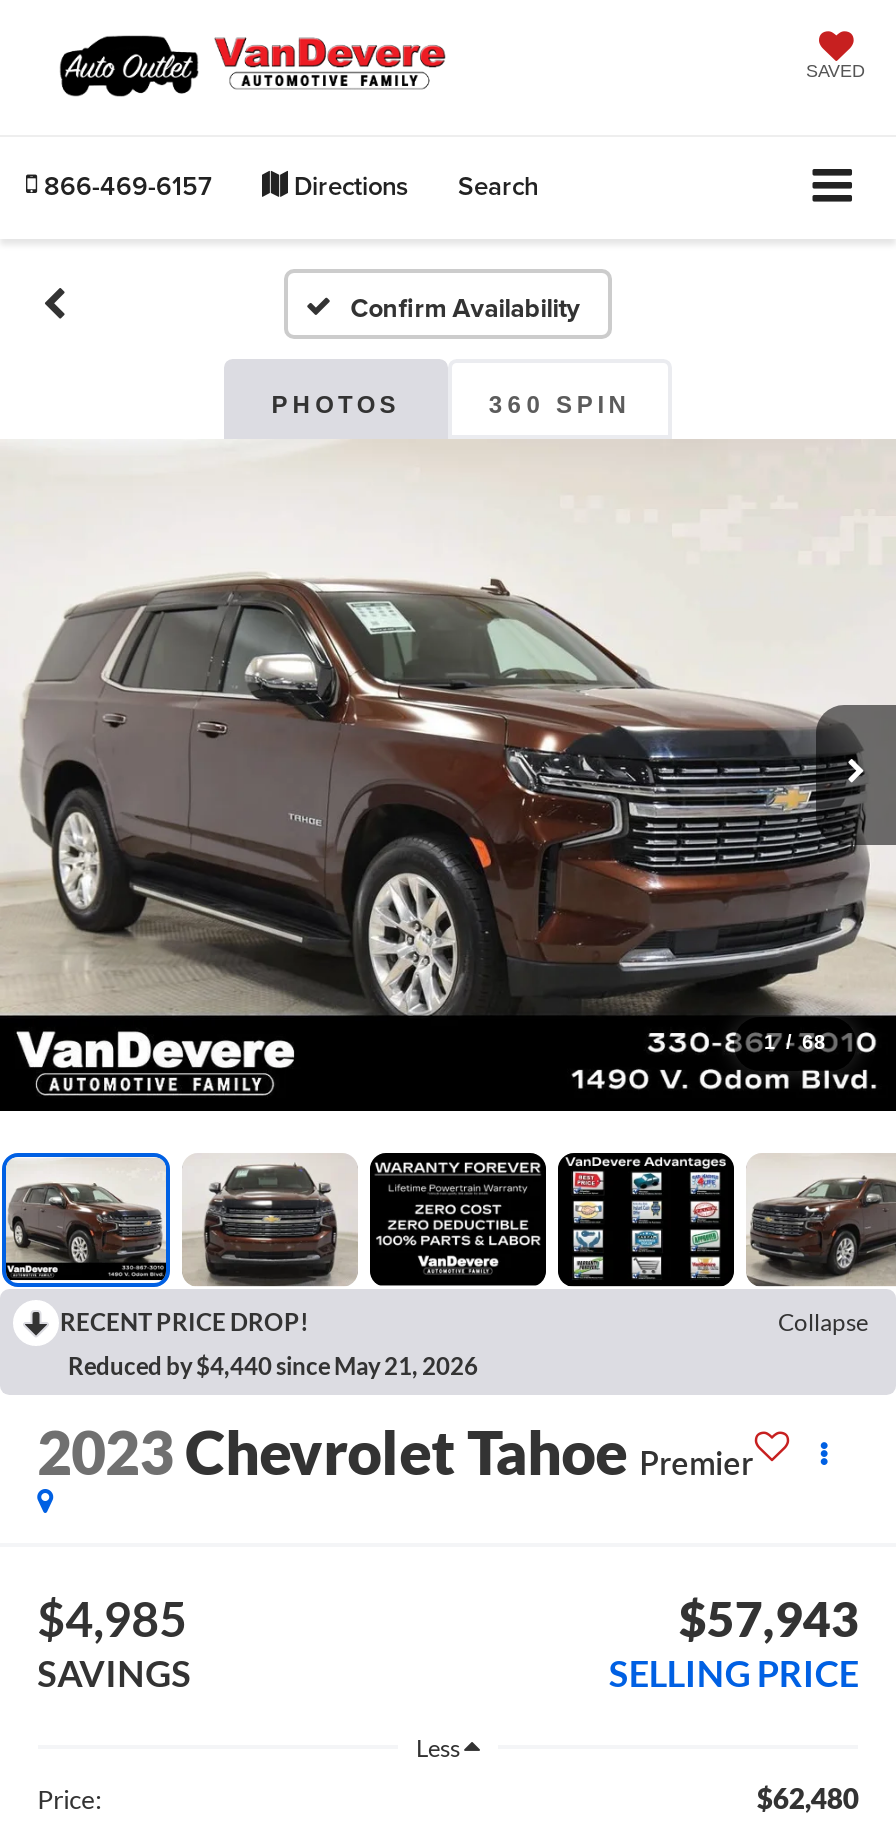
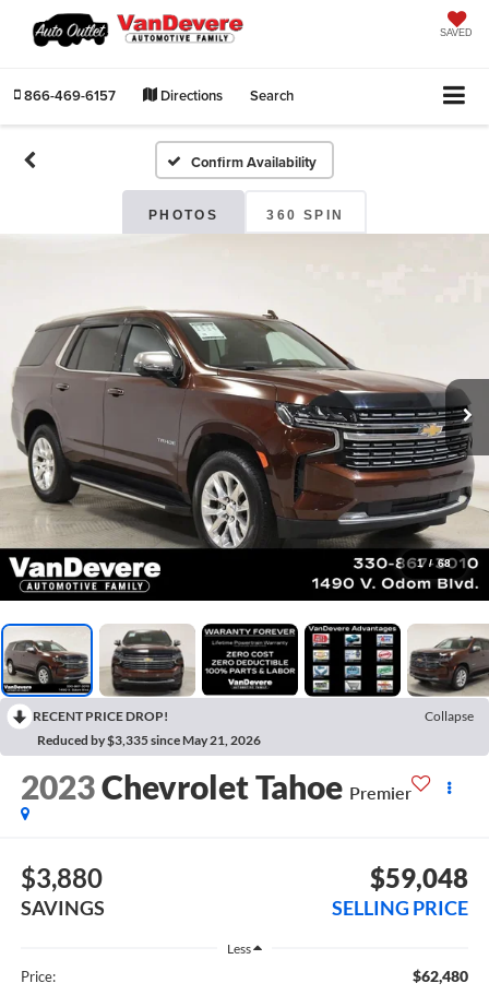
[68,1351,478,1381] Reduced by $4,440 since May 21, 2026 -> [37,732,261,748] Reduced by $3,335 since May 21, 2026
[37,1588,187,1646] $4,985 -> [20,861,102,893] $3,880
[679,1588,859,1646] $57,943 -> [370,861,469,893] $59,048

